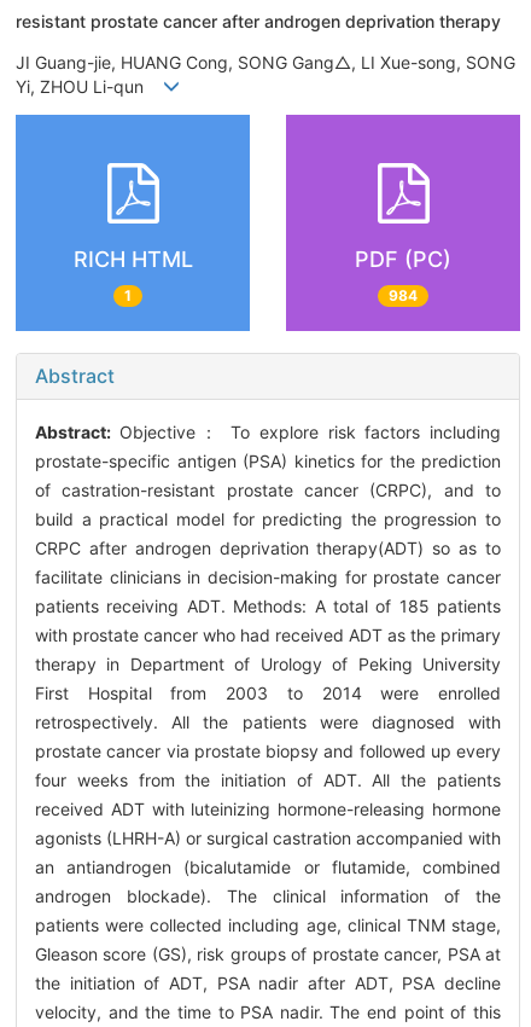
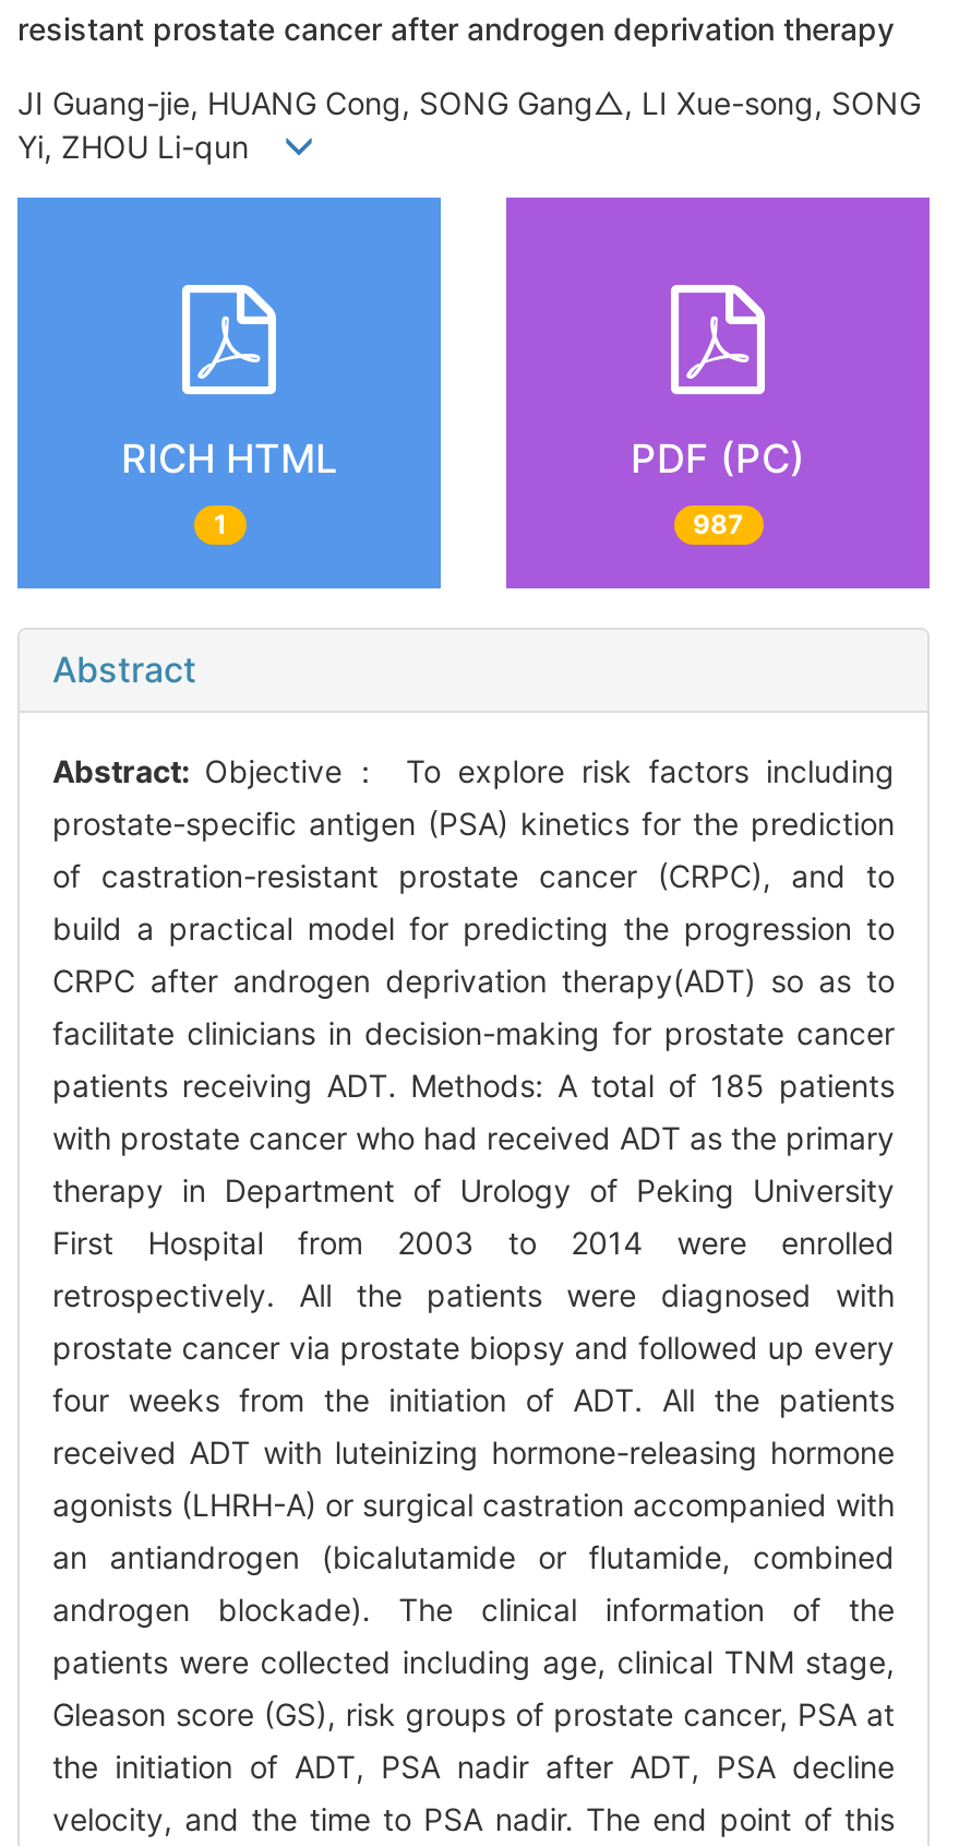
[389,286,418,305] 984 -> [693,508,743,541] 987

